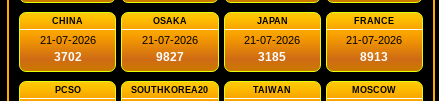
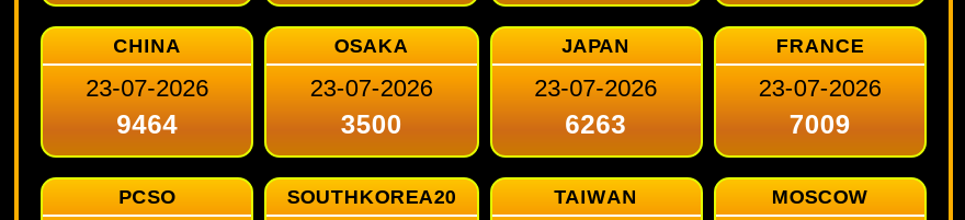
[40,34,96,46] 21-07-2026 -> [86,75,209,101] 23-07-2026
[142,34,198,46] 21-07-2026 -> [310,75,433,101] 23-07-2026
[244,34,300,46] 21-07-2026 -> [534,75,657,101] 23-07-2026
[346,34,402,46] 21-07-2026 -> [759,75,881,101] 23-07-2026
[54,50,82,64] 3702 -> [116,110,178,141] 9464
[156,50,184,64] 9827 -> [341,110,402,141] 3500
[258,50,286,64] 3185 -> [565,110,626,141] 6263
[360,50,388,64] 8913 -> [789,110,851,141] 7009

